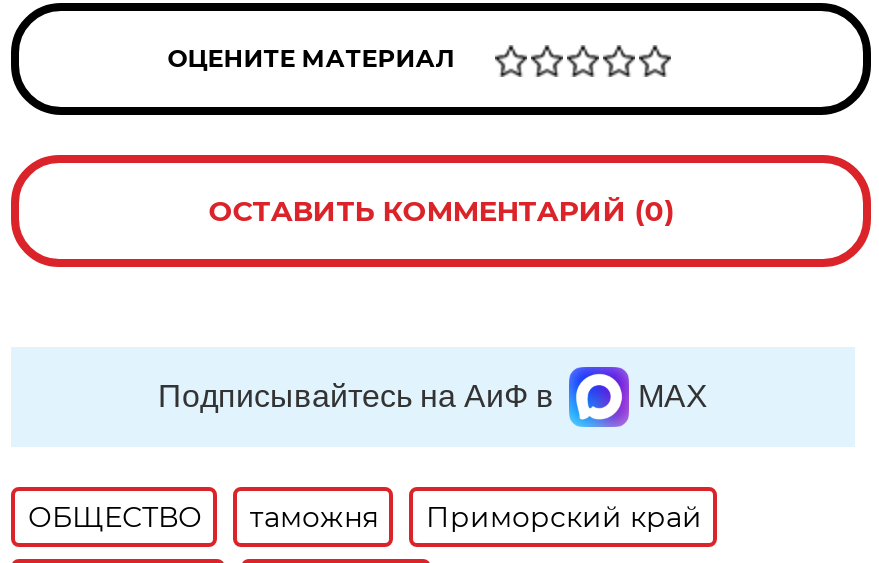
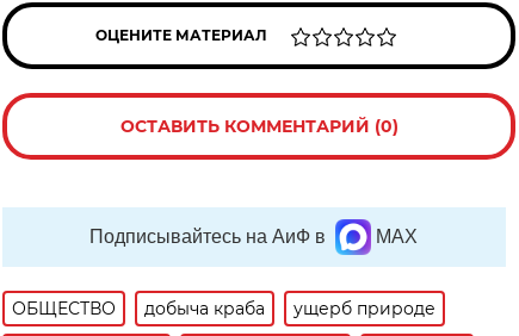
[250,500,702,536] таможня | Приморский край -> [145,298,436,320] добыча краба | ущерб природе

